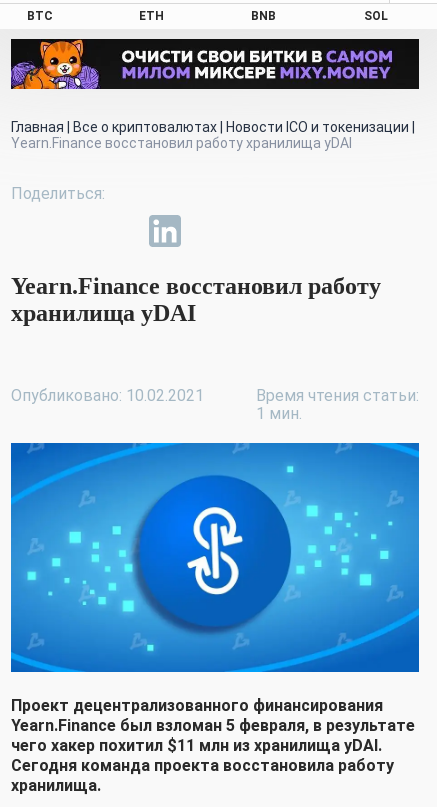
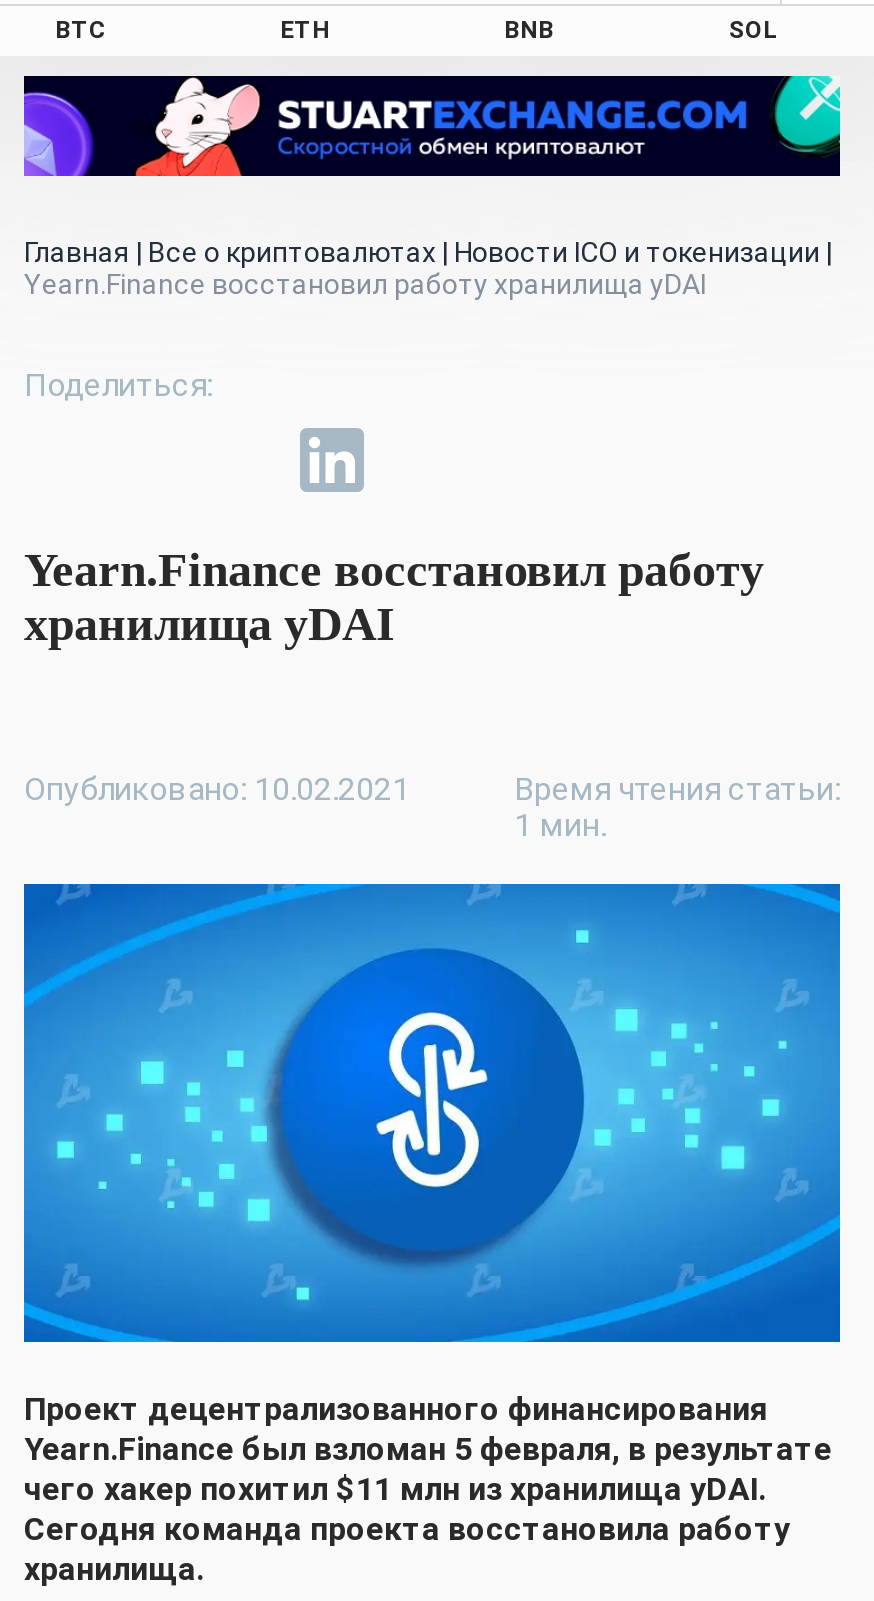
[10,38,420,90] [image] -> [22,74,842,178] [image]

